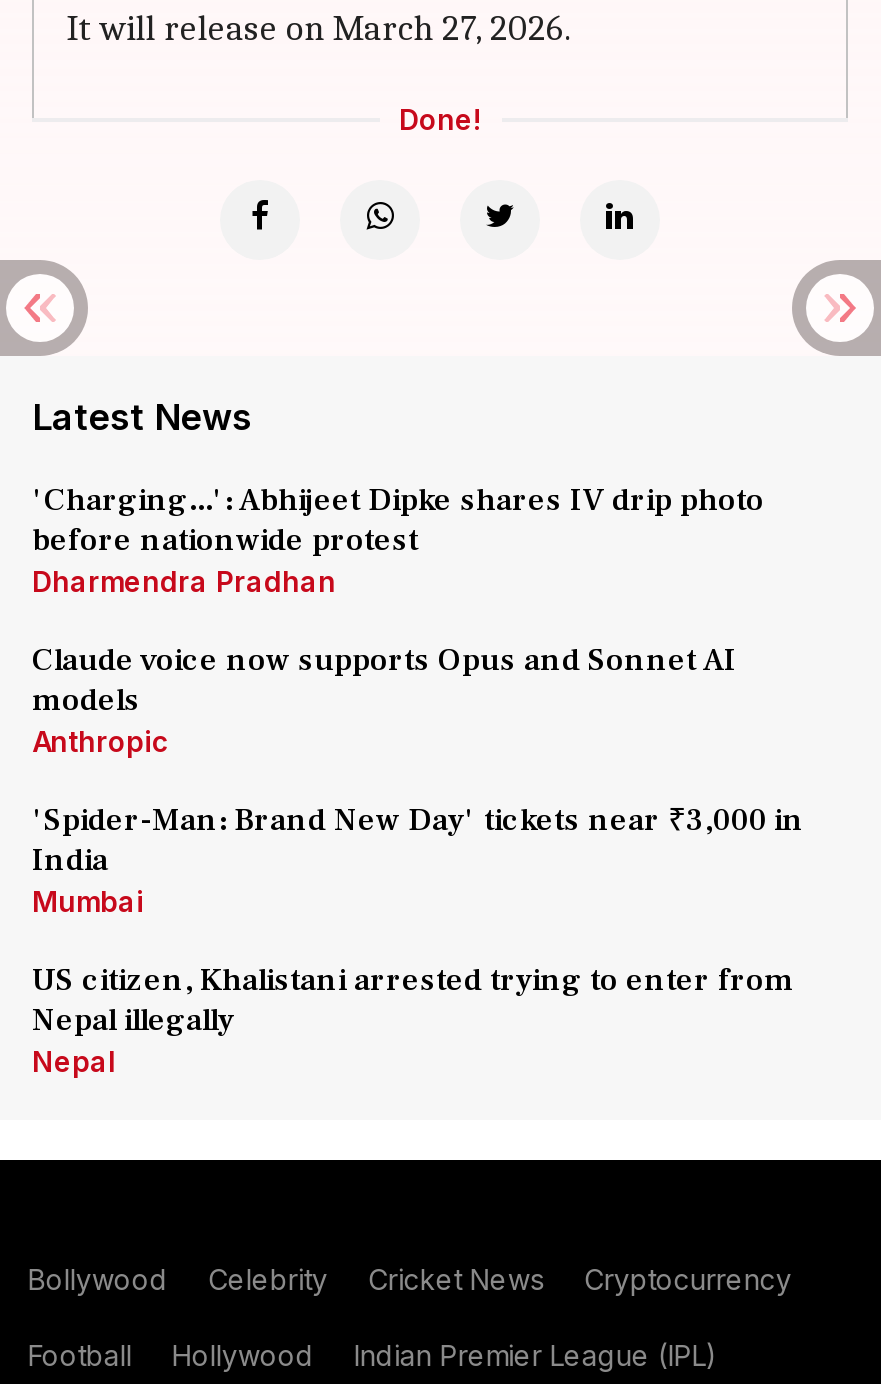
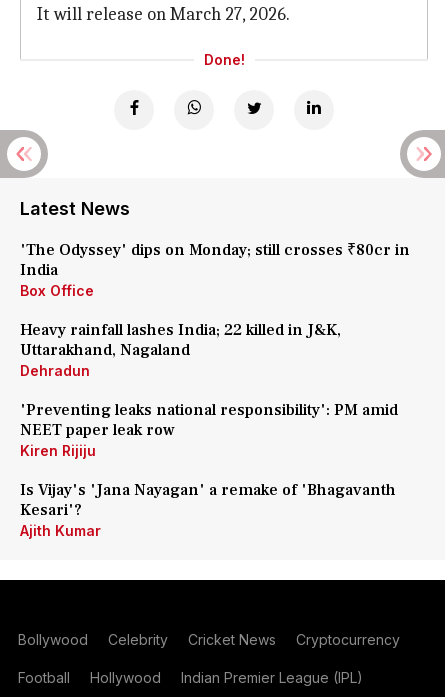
[32,480,804,840] 'Charging...': Abhijeet Dipke shares IV drip photo | before nationwide protest | Dharmendra Pradhan | Claude voice now supports Opus and Sonnet AI | models | Anthropic | 'Spider-Man: Brand New Day' tickets near ₹3,000 in -> [20,240,410,260] 'The Odyssey' dips on Monday; still crosses ₹80cr in
moved [32,840,108,880] -> [20,260,58,280]: India
[32,884,794,1078] Mumbai | US citizen, Khalistani arrested trying to enter from | Nepal illegally | Nepal -> [20,282,398,539] Box Office | Heavy rainfall lashes India; 22 killed in J&K, | Uttarakhand, Nagaland | Dehradun | 'Preventing leaks national responsibility': PM amid | NEET paper leak row | Kiren Rijiju | Is Vijay's 'Jana Nayagan' a remake of 'Bhagavanth | Kesari'? | Ajith Kumar

